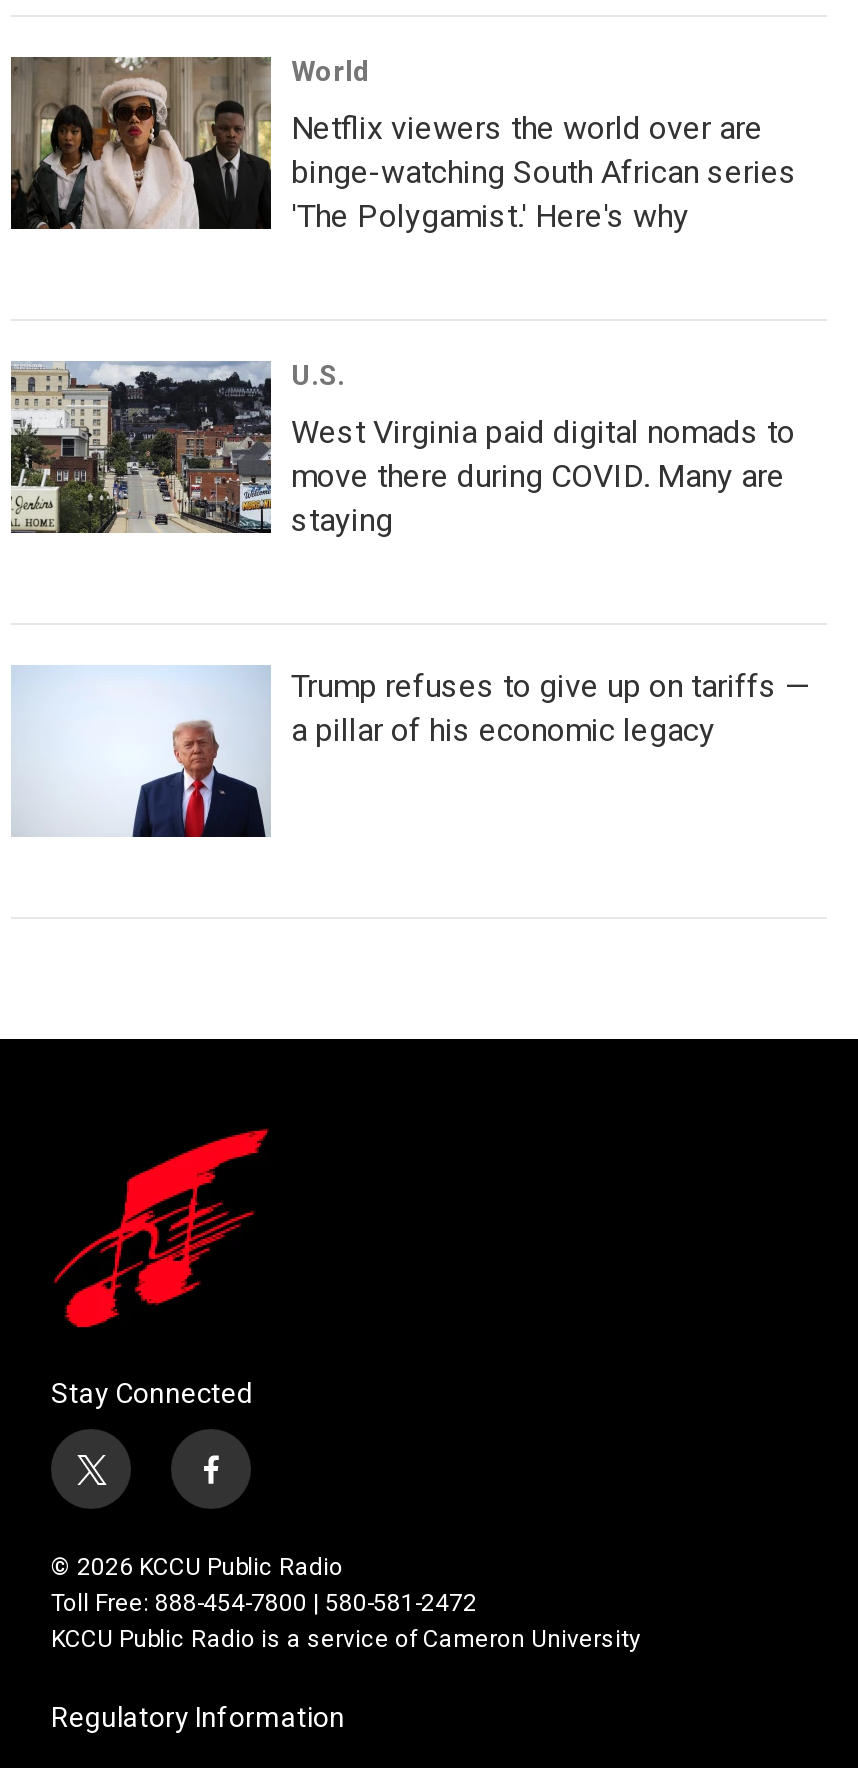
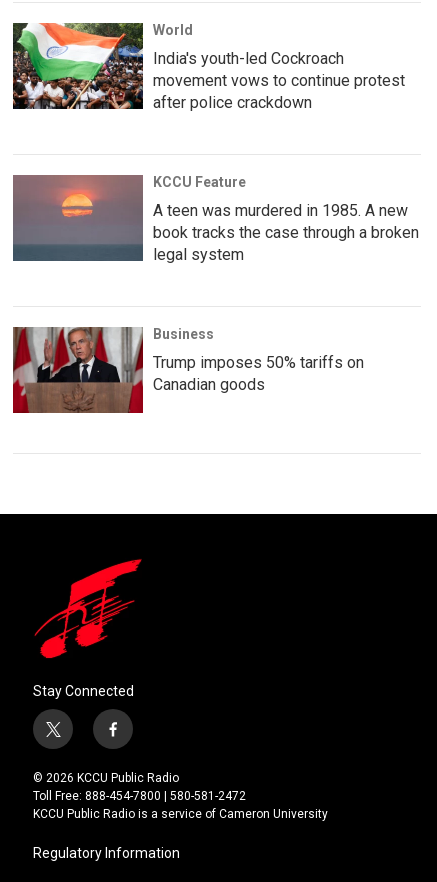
[9,55,797,235] [image] | Netflix viewers the world over are | binge-watching South African series | 'The Polygamist.' Here's why -> [12,22,405,112] [image] | India's youth-led Cockroach | movement vows to continue protest | after police crackdown
[11,359,795,539] [image] | U.S. | West Virginia paid digital nomads to | move there during COVID. Many are | staying -> [13,174,419,264] [image] | KCCU Feature | A teen was murdered in 1985. A new | book tracks the case through a broken | legal system
[11,665,809,839] [image] | Trump refuses to give up on tariffs — | a pillar of his economic legacy -> [12,326,364,414] [image] | Business | Trump imposes 50% tariffs on | Canadian goods

